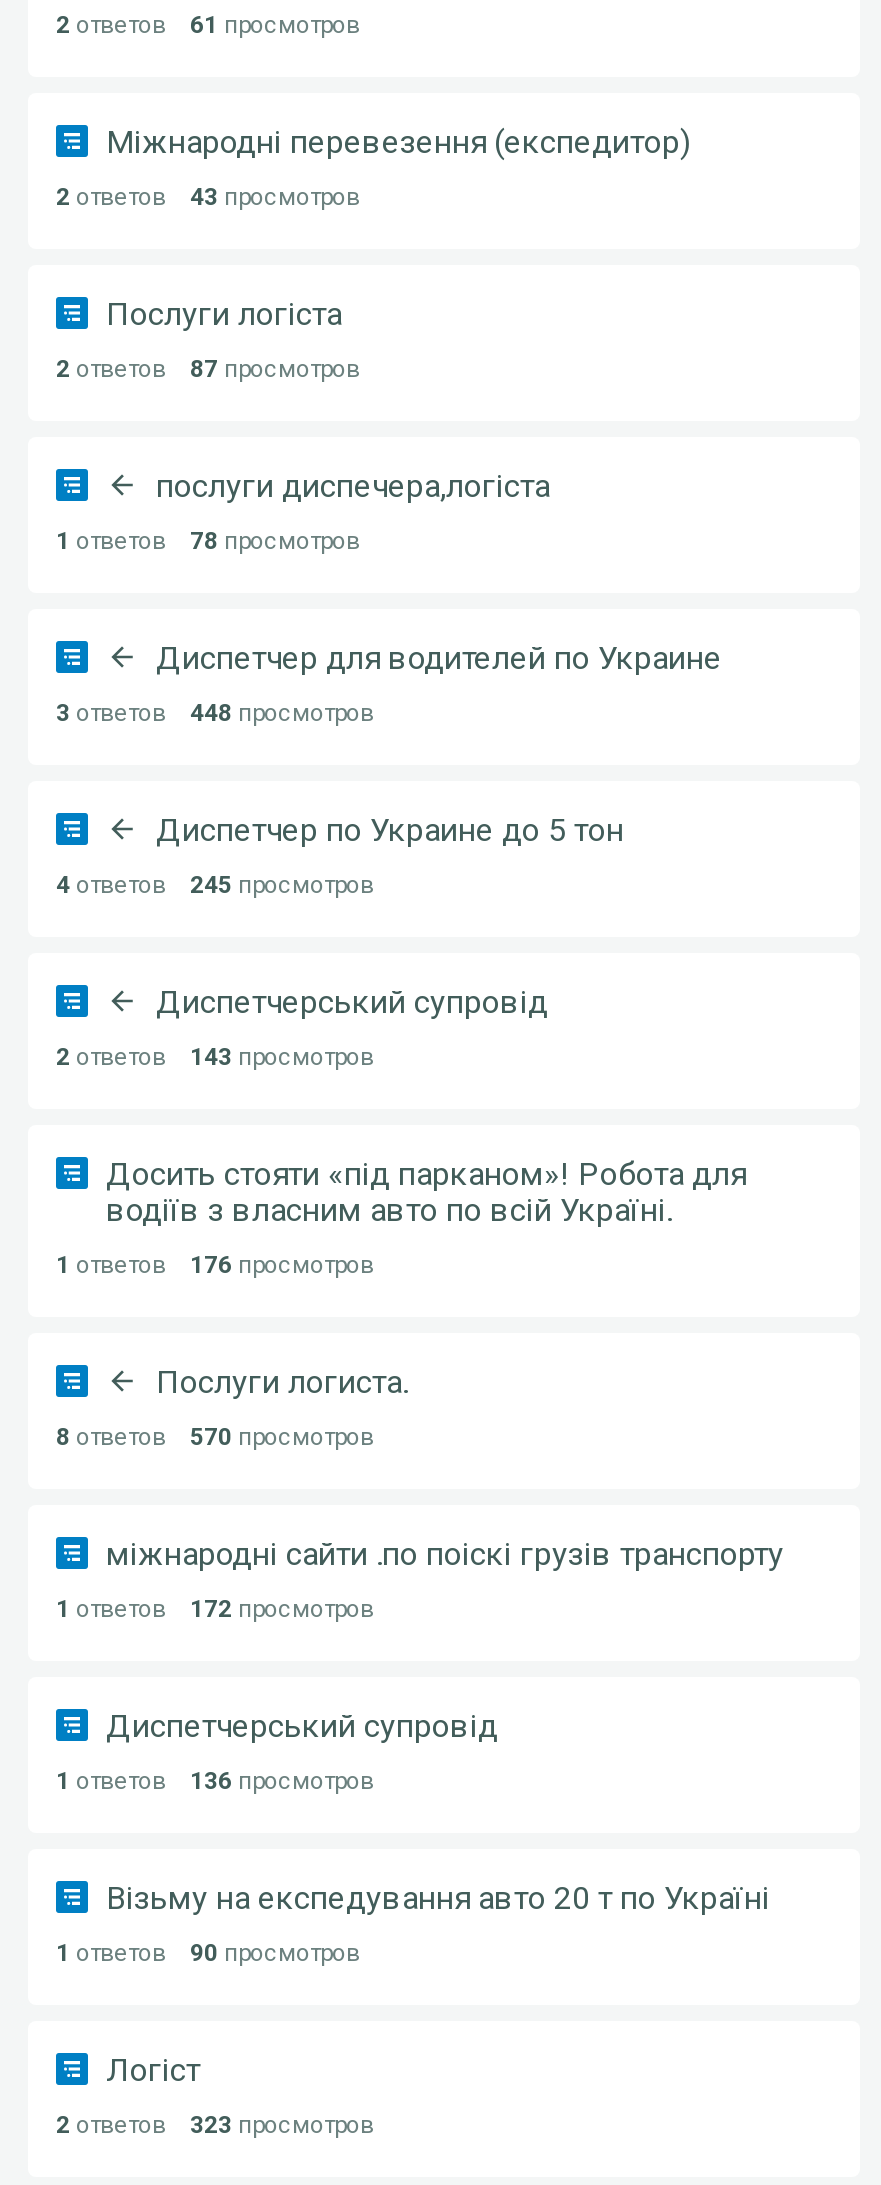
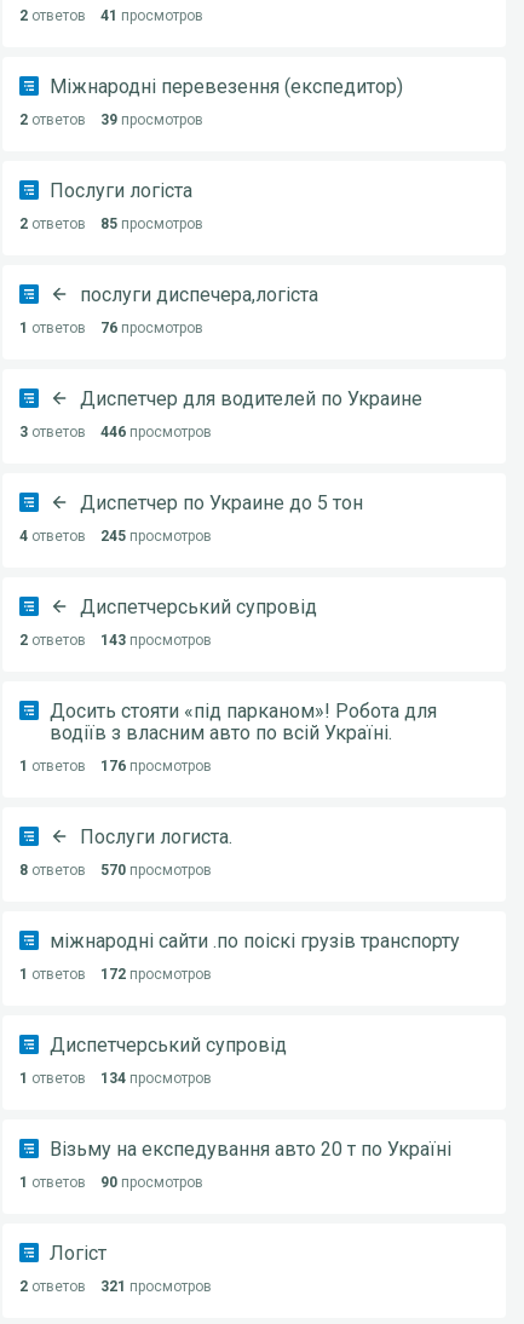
[56,11,360,39] 2 ответов 61 просмотров -> [19,7,203,24] 2 ответов 41 просмотров
[56,183,360,211] 2 ответов 43 просмотров -> [19,111,203,128] 2 ответов 39 просмотров
[56,355,360,383] 2 ответов 87 просмотров -> [19,215,203,232] 2 ответов 85 просмотров
[56,527,360,555] 1 ответов 78 просмотров -> [19,320,203,336] 1 ответов 76 просмотров
[190,699,374,727] 448 просмотров -> [100,424,212,441] 446 просмотров
[56,1767,374,1795] 1 ответов 136 просмотров -> [19,1070,212,1087] 1 ответов 134 просмотров
[56,2111,374,2139] 2 ответов 323 просмотров -> [19,1278,212,1295] 2 ответов 321 просмотров

